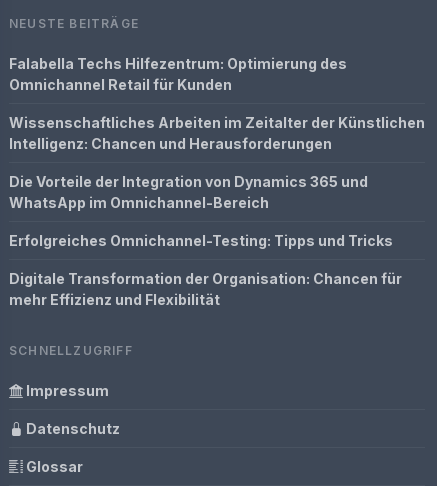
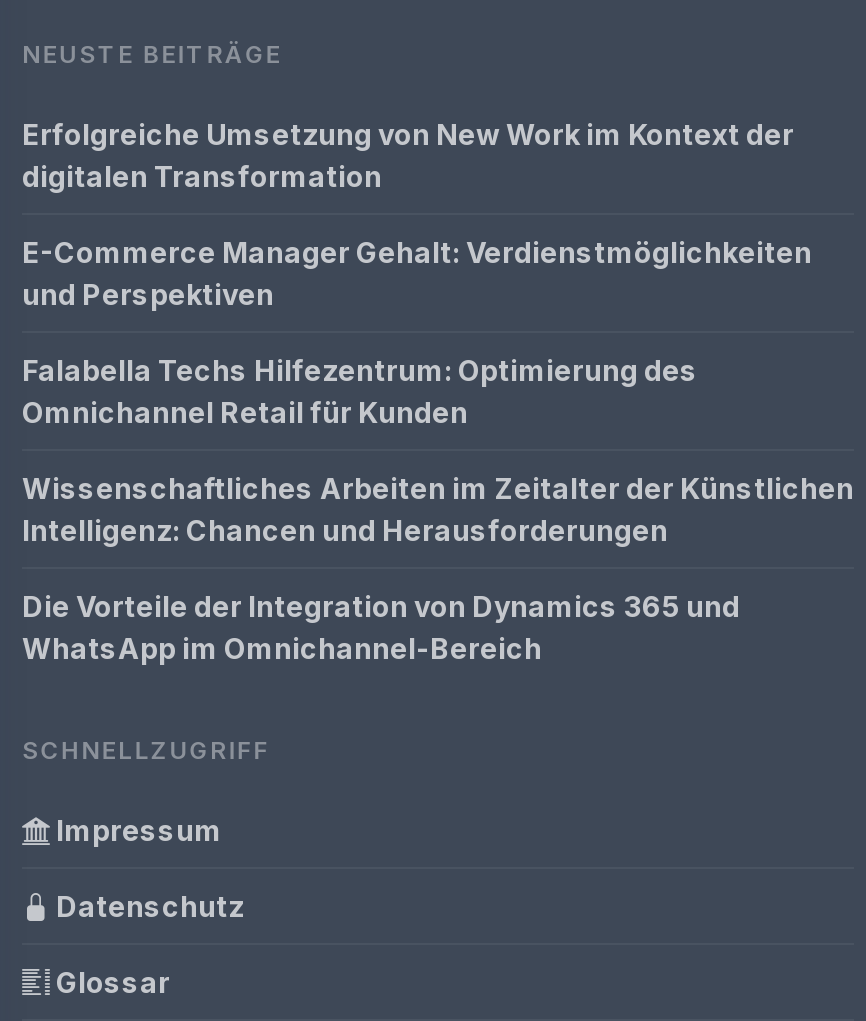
none -> [22,117,812,311] Erfolgreiche Umsetzung von New Work im Kontext der | digitalen Transformation | E-Commerce Manager Gehalt: Verdienstmöglichkeiten | und Perspektiven
moved [9,55,425,211] -> [22,353,854,665]: Falabella Techs Hilfezentrum: Optimierung des | Omnichannel Retail für Kunden | Wissenschaftliches Arbeiten im Zeitalter der Künstlichen | Intelligenz: Chancen und Herausforderungen | Die Vorteile der Integration von Dynamics 365 und | WhatsApp im Omnichannel-Bereich
[9,232,402,308] Erfolgreiches Omnichannel-Testing: Tipps und Tricks | Digitale Transformation der Organisation: Chancen für | mehr Effizienz und Flexibilität -> none

